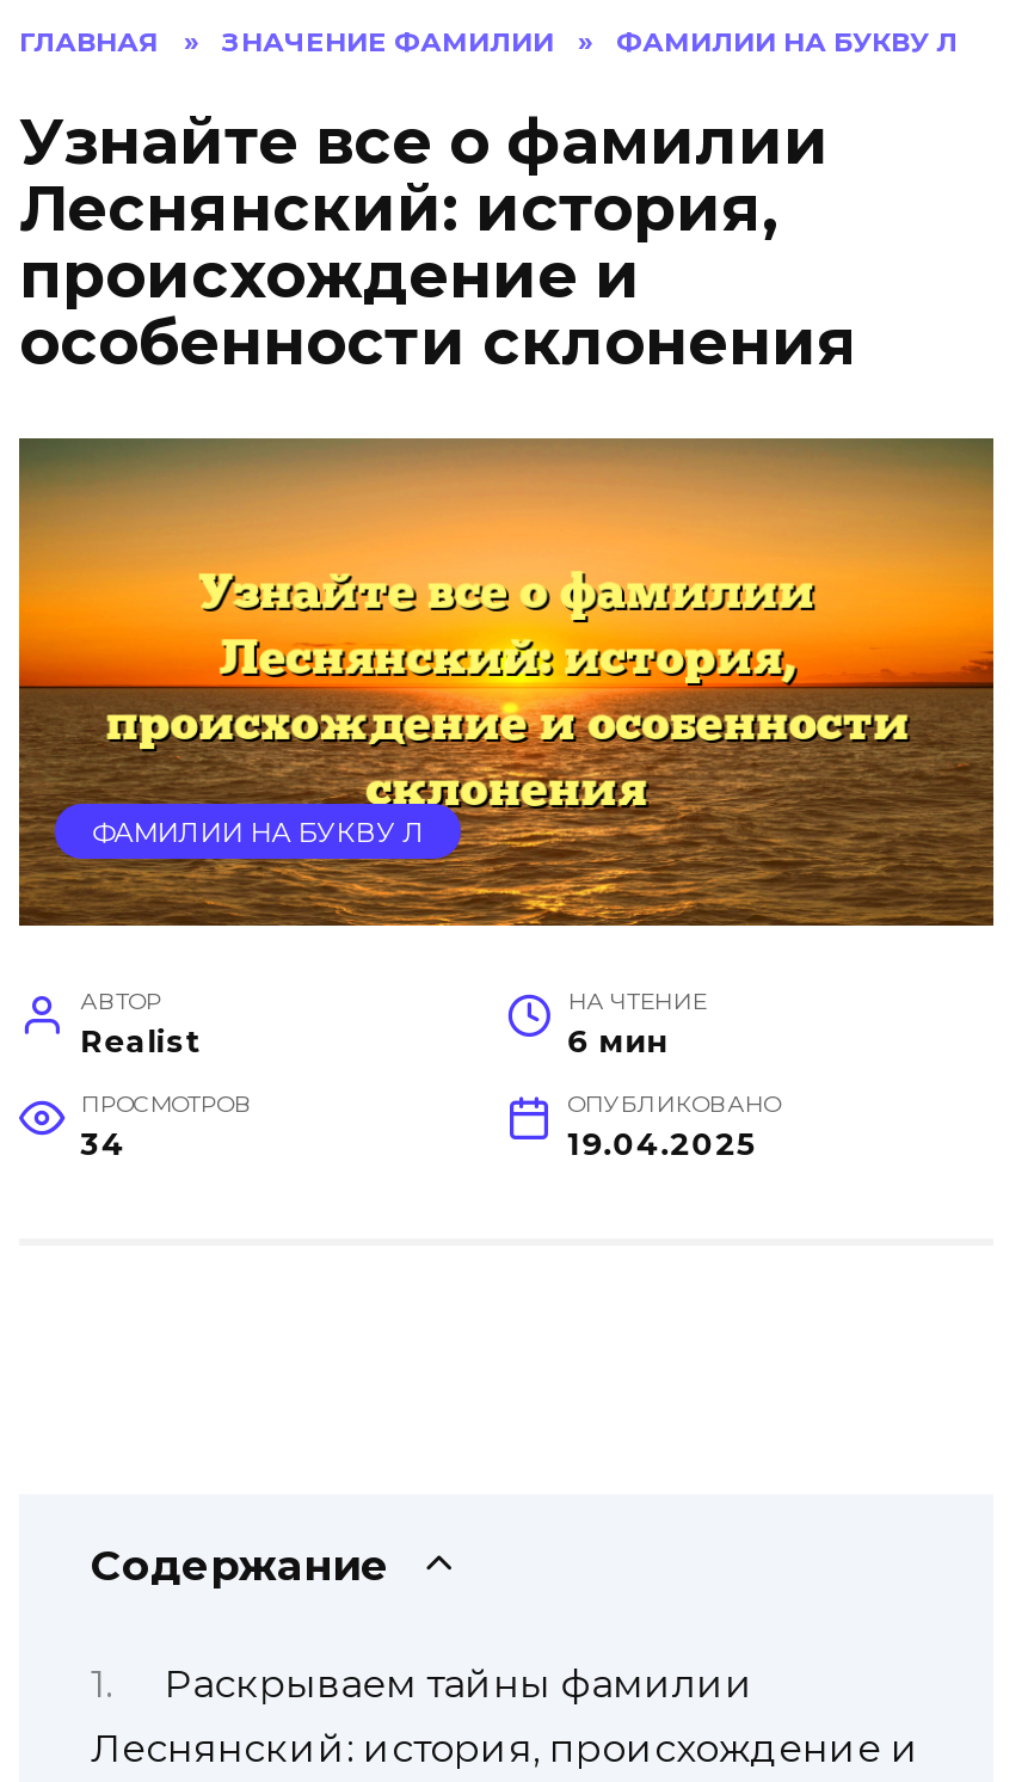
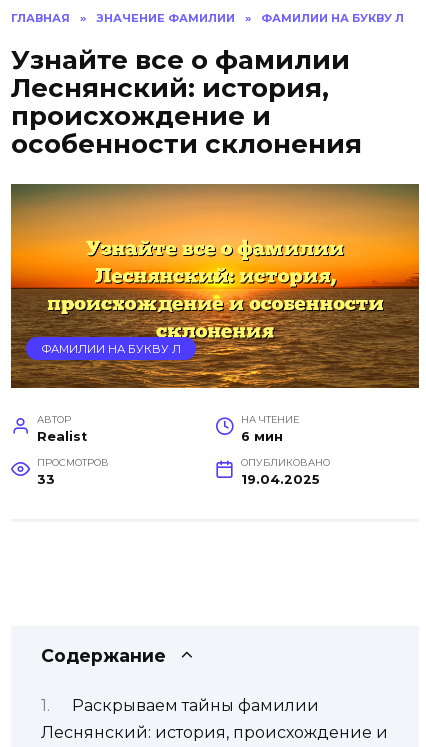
[80,1127,126,1163] 34 -> [37,472,55,487] 33

